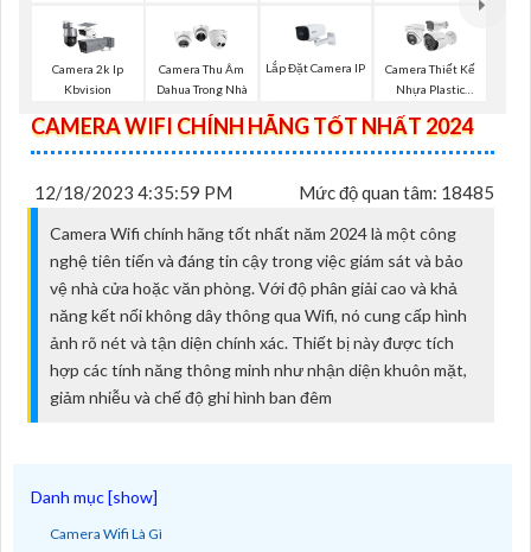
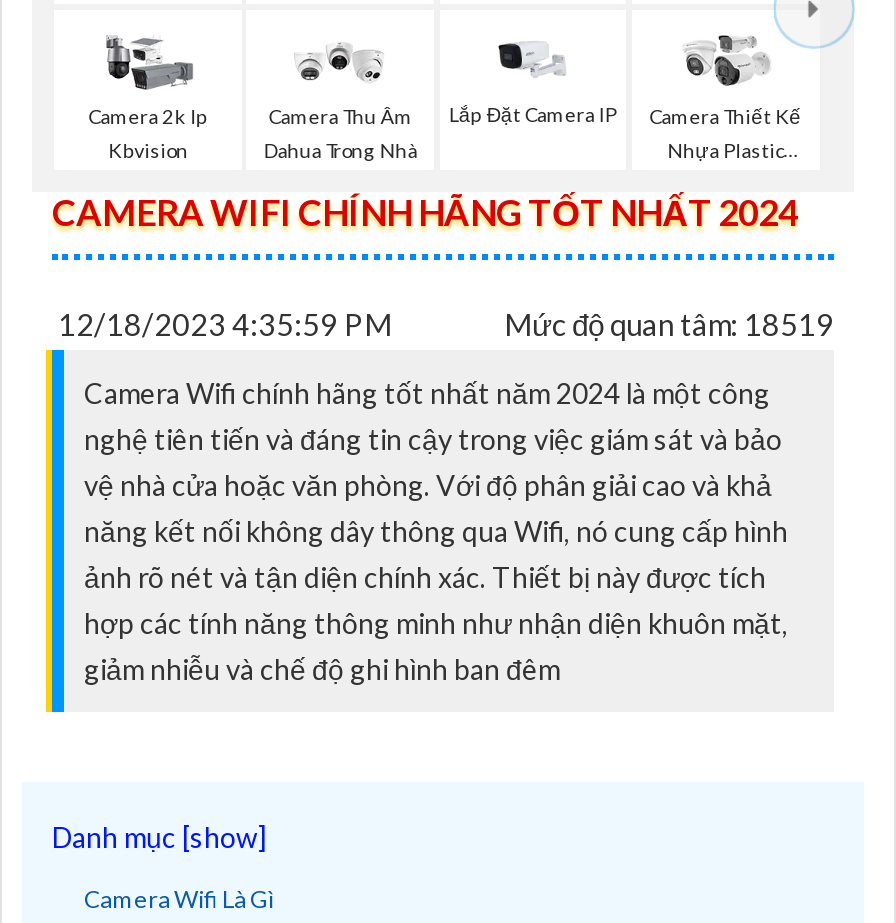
[299,181,494,203] Mức độ quan tâm: 18485 -> [504,305,834,341] Mức độ quan tâm: 18519

